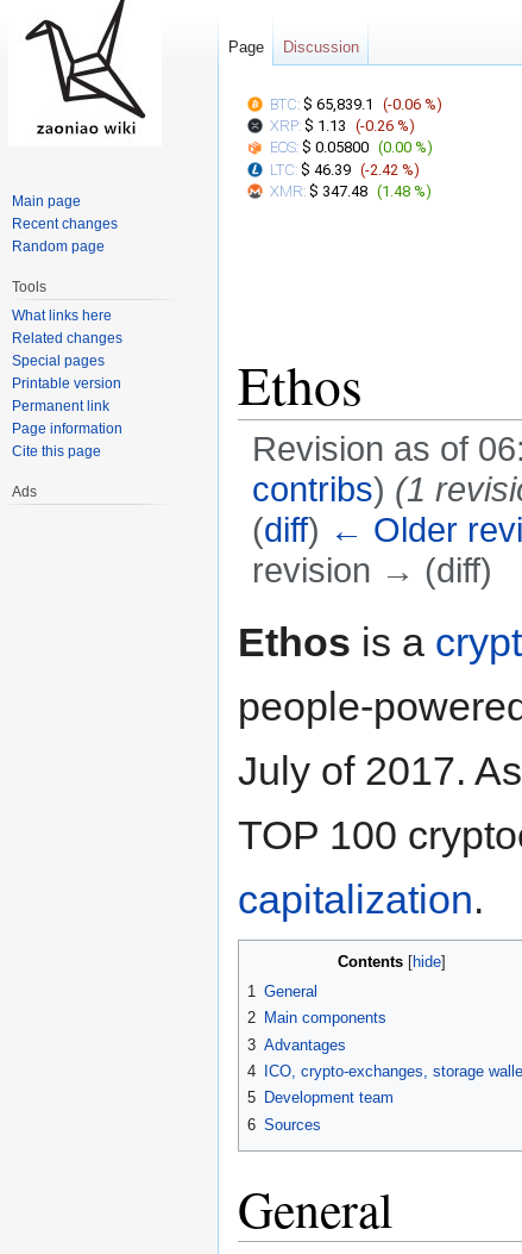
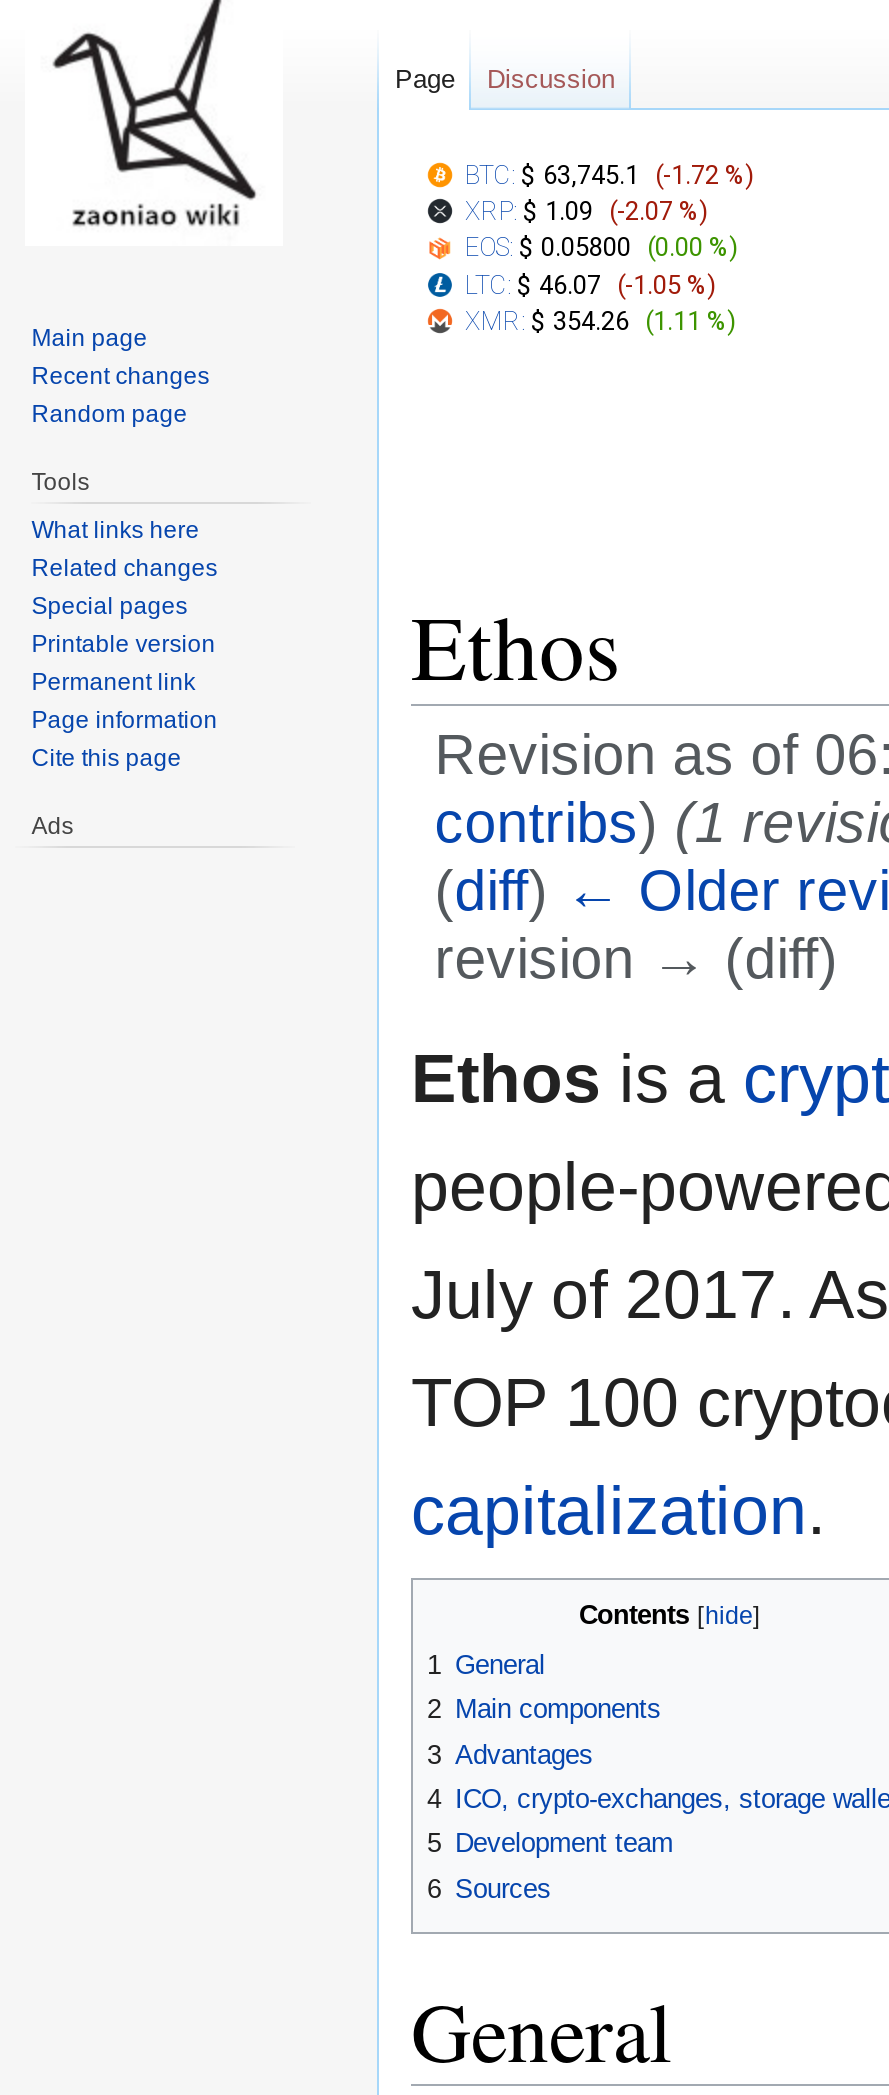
[270,95,442,113] BTC: $ 65,839.1 (-0.06 %) -> [465,160,755,190] BTC: $ 63,745.1 (-1.72 %)
[270,117,415,135] XRP: $ 1.13 (-0.26 %) -> [465,196,709,226] XRP: $ 1.09 (-2.07 %)
[270,160,420,178] LTC: $ 46.39 (-2.42 %) -> [465,269,717,299] LTC: $ 46.07 (-1.05 %)
[270,182,432,200] XMR: $ 347.48 (1.48 %) -> [465,305,737,335] XMR: $ 354.26 (1.11 %)

